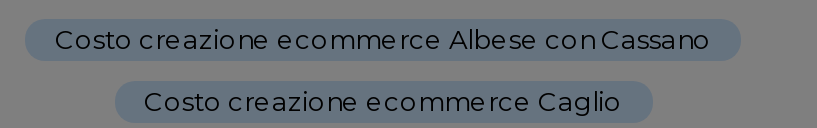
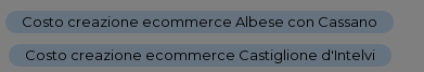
[144,84,622,116] Costo creazione ecommerce Caglio -> [24,46,375,63] Costo creazione ecommerce Castiglione d'Intelvi

